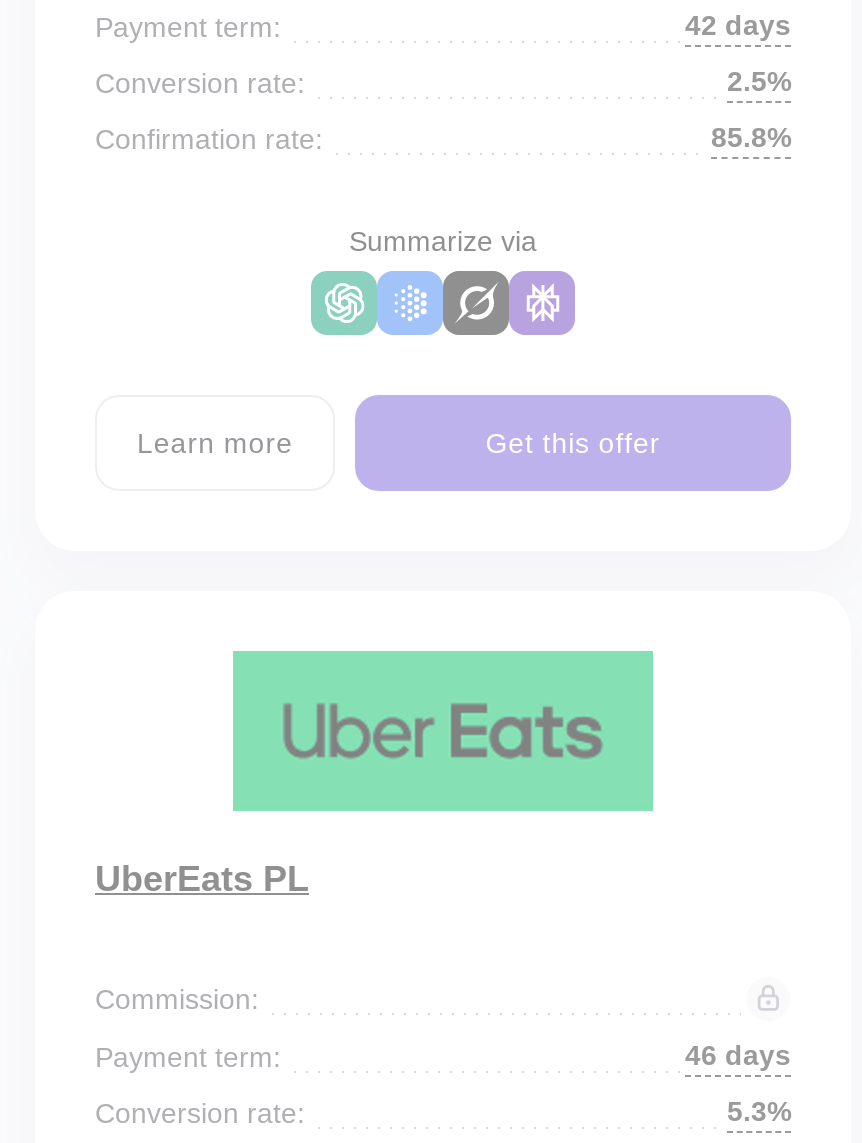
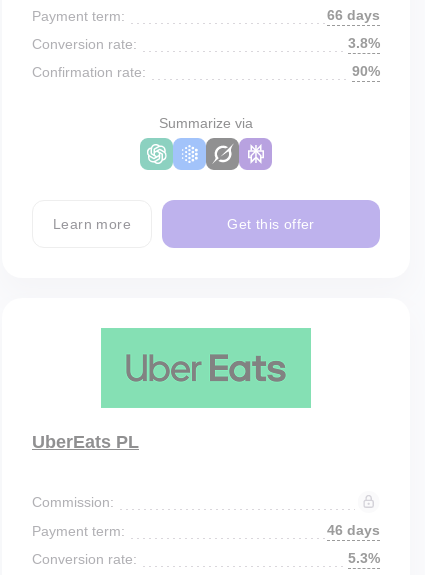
[685,9,791,41] 42 days -> [327,7,380,23] 66 days
[727,65,791,97] 2.5% -> [348,35,380,51] 3.8%
[711,121,791,153] 85.8% -> [352,63,380,79] 90%

